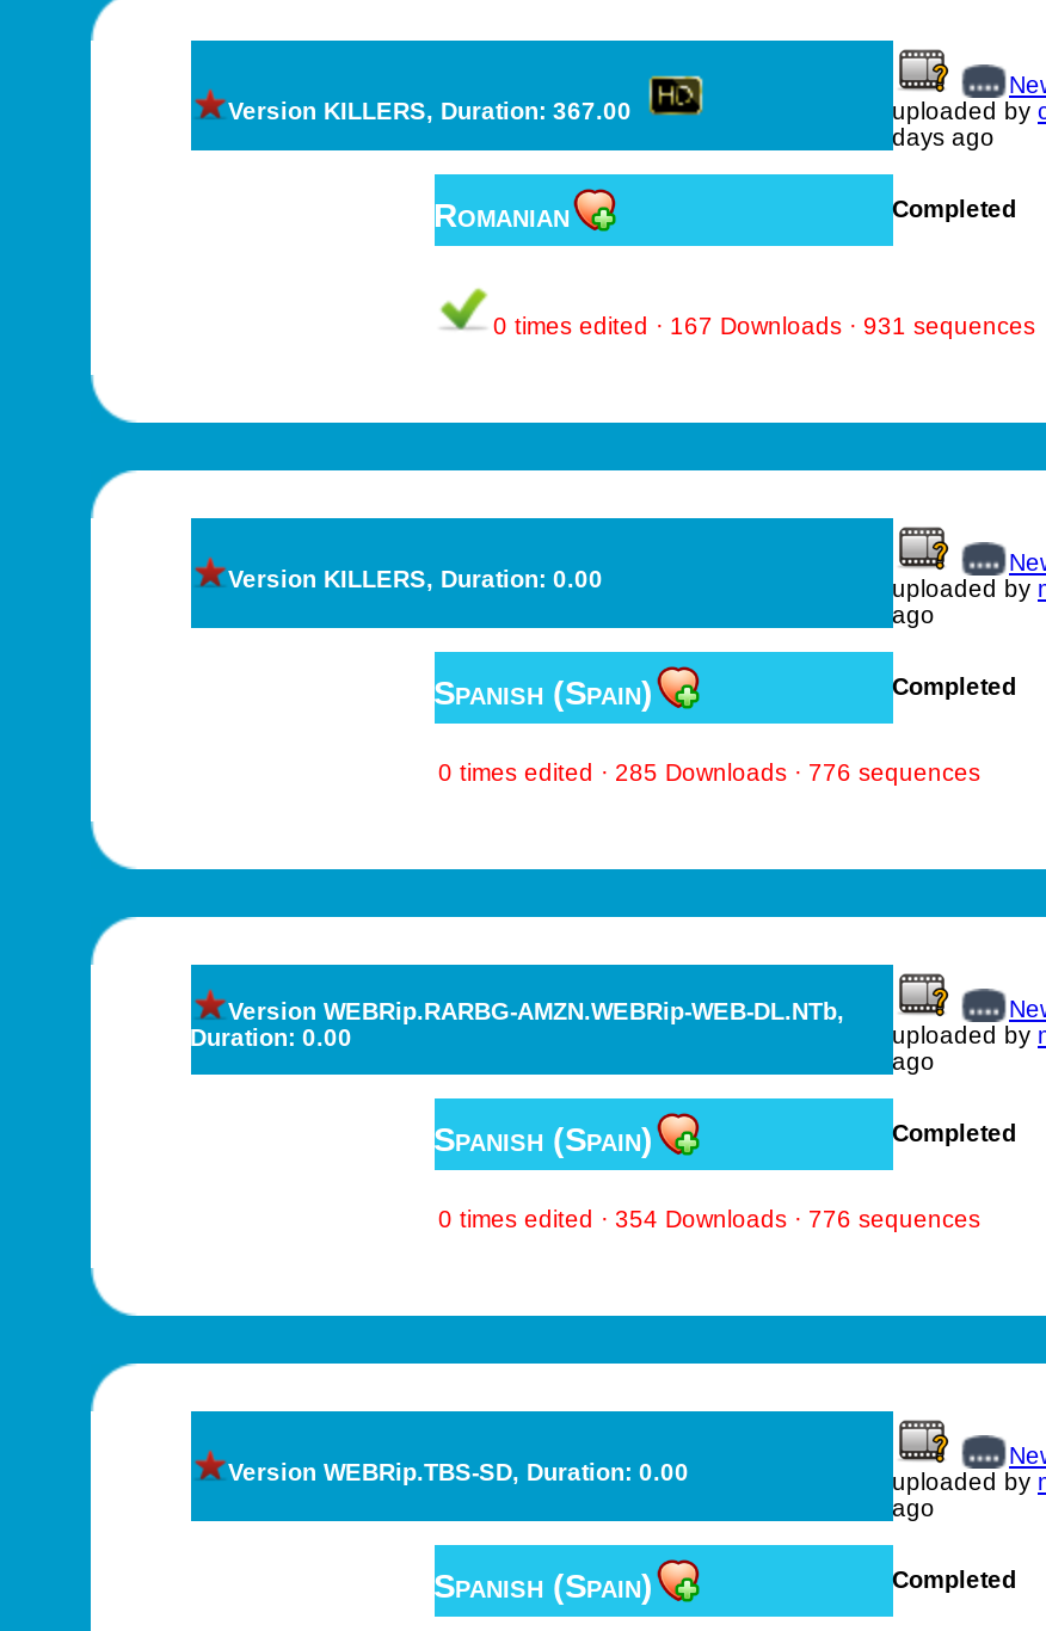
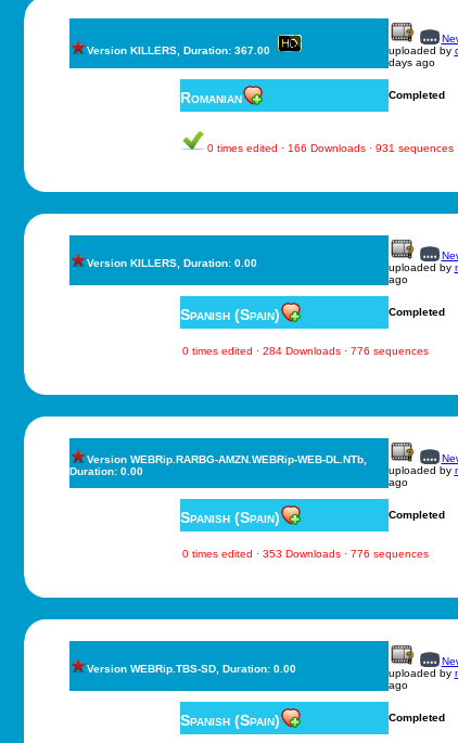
[493,313,1035,339] 0 times edited · 167 Downloads · 931 sequences -> [207,142,453,154] 0 times edited · 166 Downloads · 931 sequences
[438,759,980,786] 0 times edited · 285 Downloads · 776 sequences -> [182,345,428,357] 0 times edited · 284 Downloads · 776 sequences
[438,1206,980,1232] 0 times edited · 354 Downloads · 776 sequences -> [182,548,428,560] 0 times edited · 353 Downloads · 776 sequences

